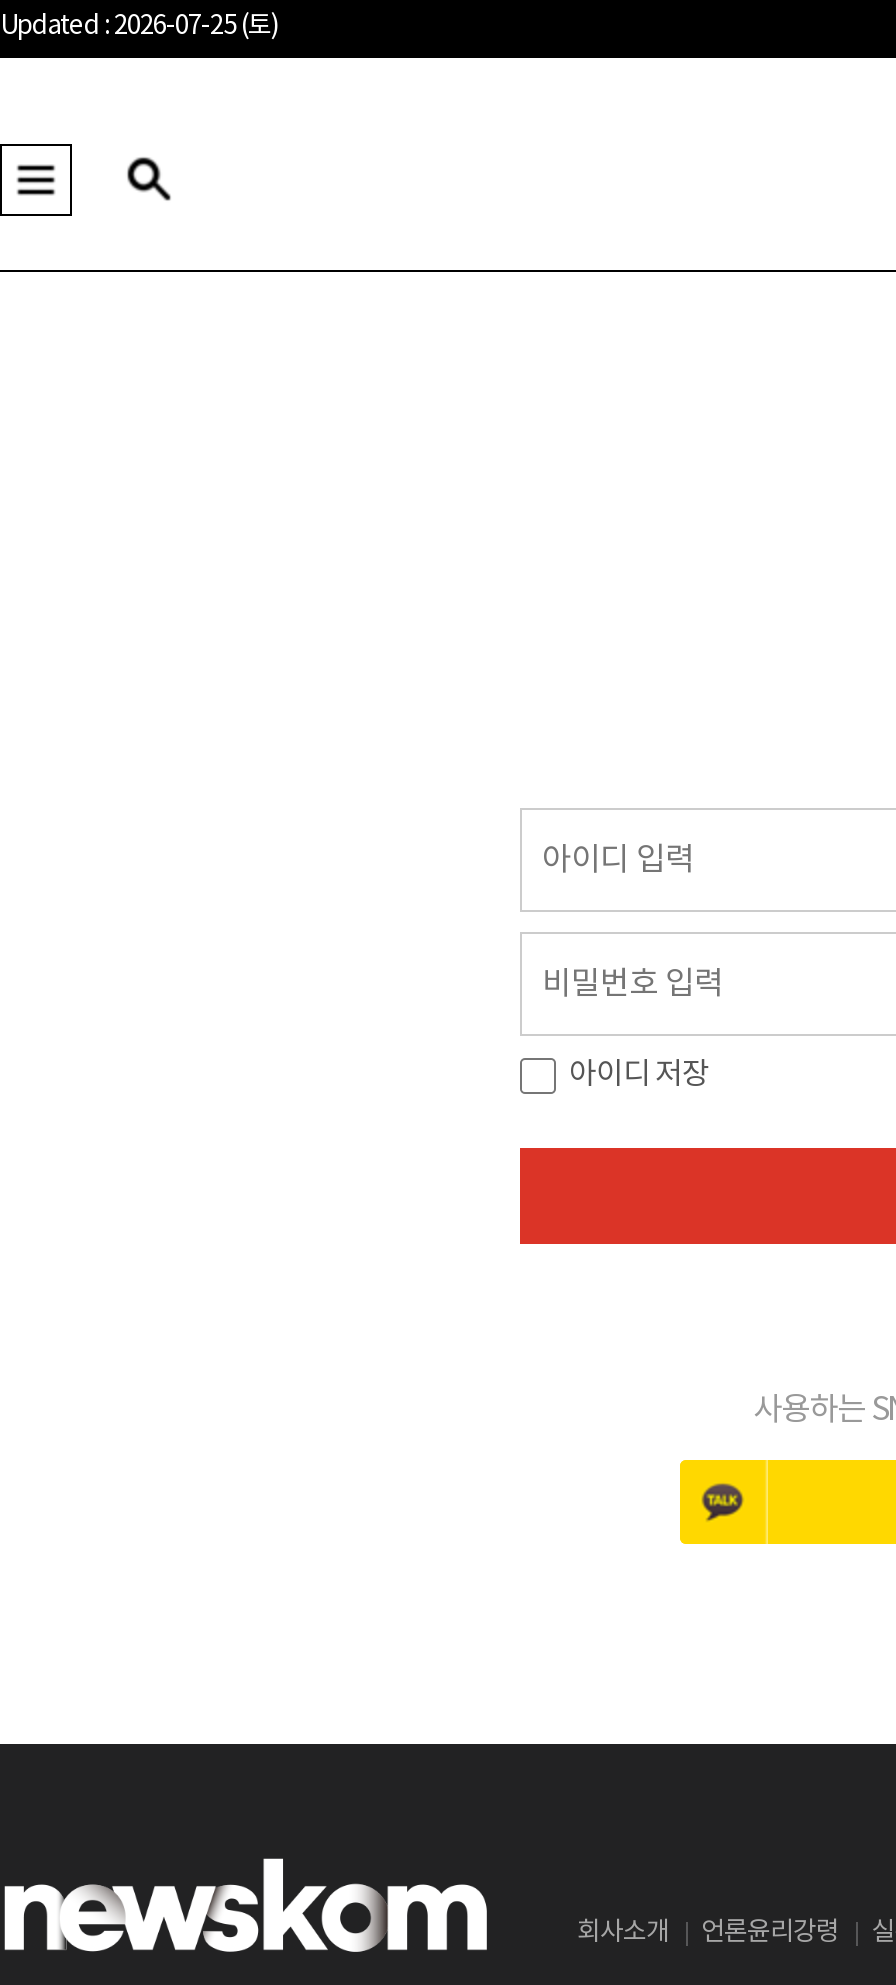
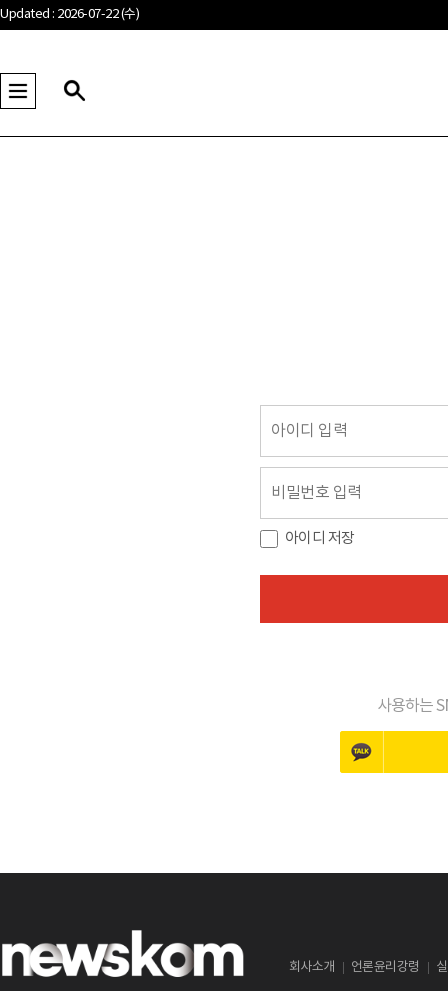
[0,12,278,42] Updated : 2026-07-25 (토) -> [0,7,139,22] Updated : 2026-07-22 (수)

